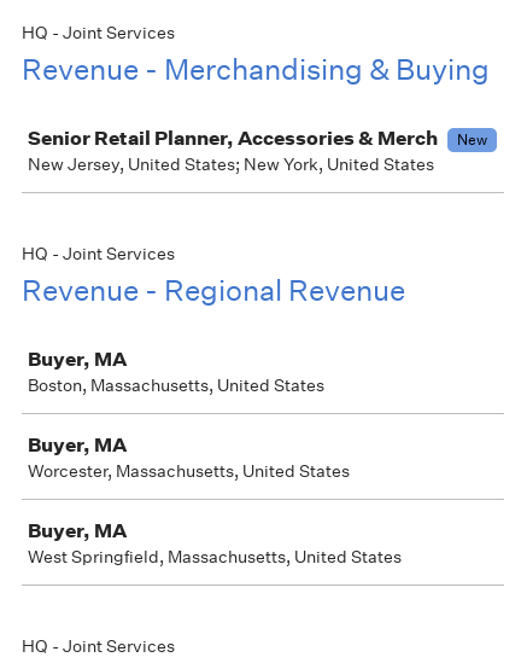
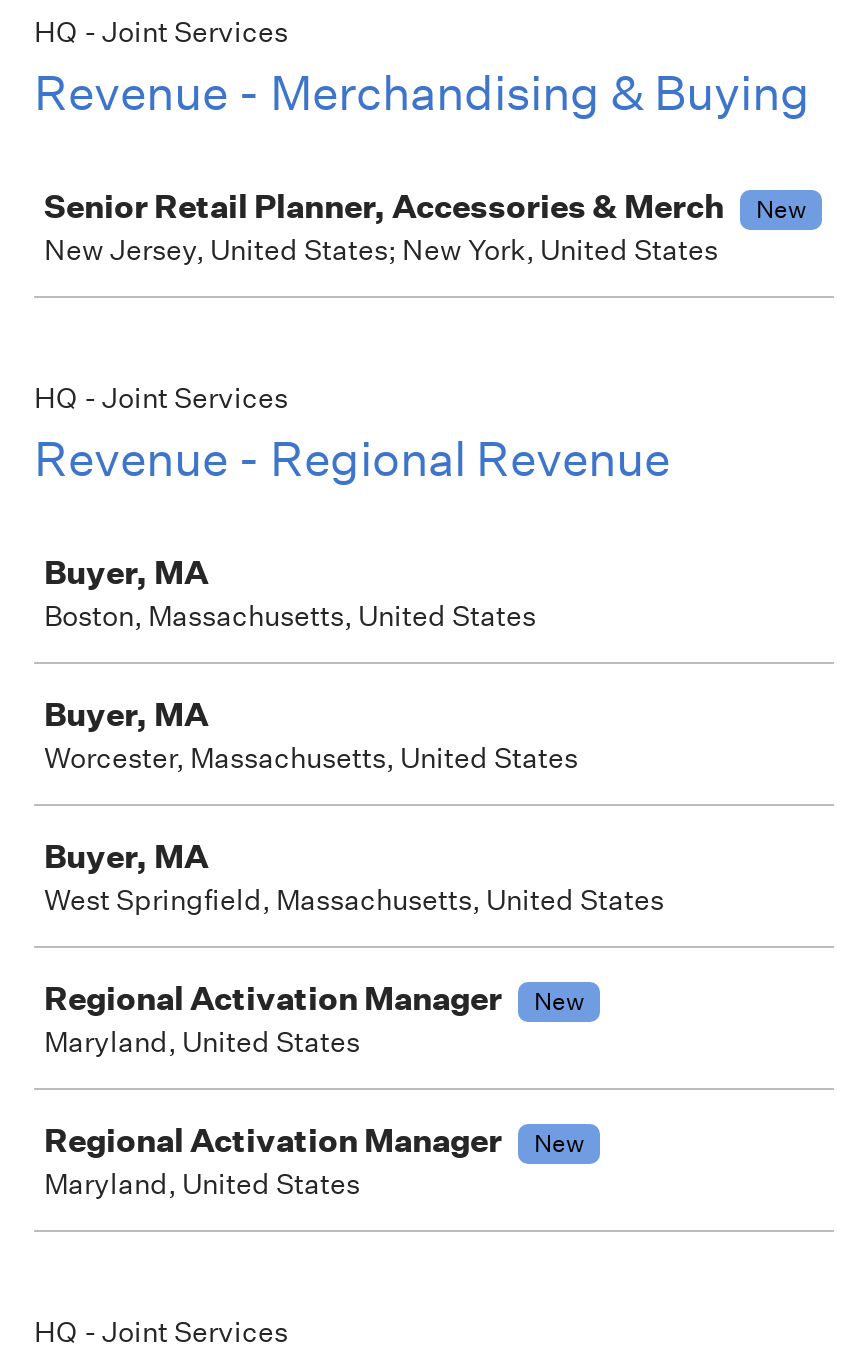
none -> [44,978,584,1202] Regional Activation Manager | New | Maryland, United States | Regional Activation Manager | New | Maryland, United States

